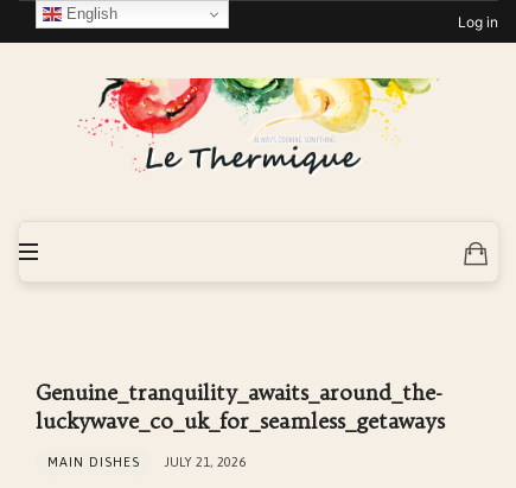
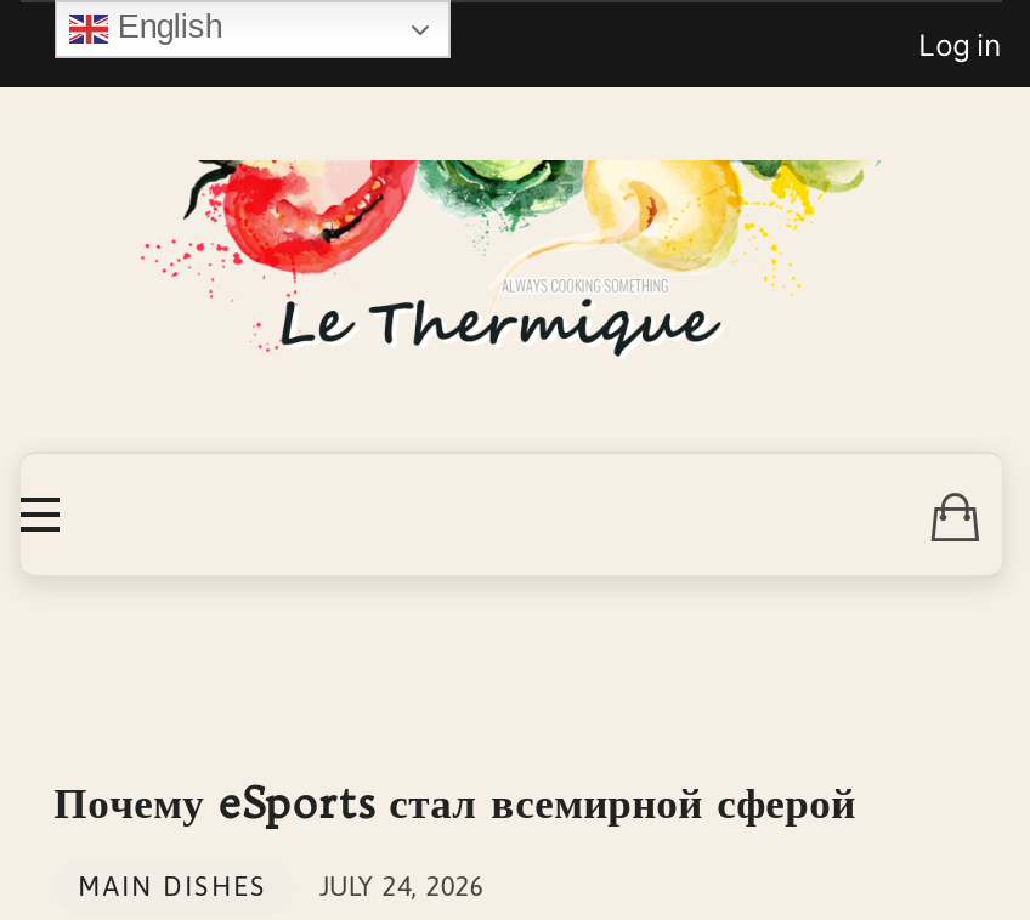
[35,380,444,434] Genuine_tranquility_awaits_around_the- | luckywave_co_uk_for_seamless_getaways -> [54,776,855,830] Почему eSports стал всемирной сферой
[47,455,245,469] MAIN DISHES JULY 21, 2026 -> [78,871,484,900] MAIN DISHES JULY 24, 2026

